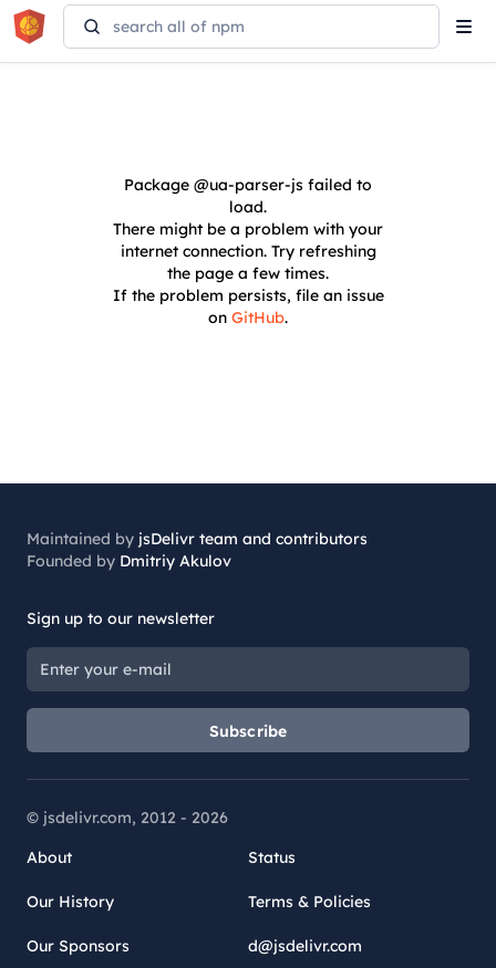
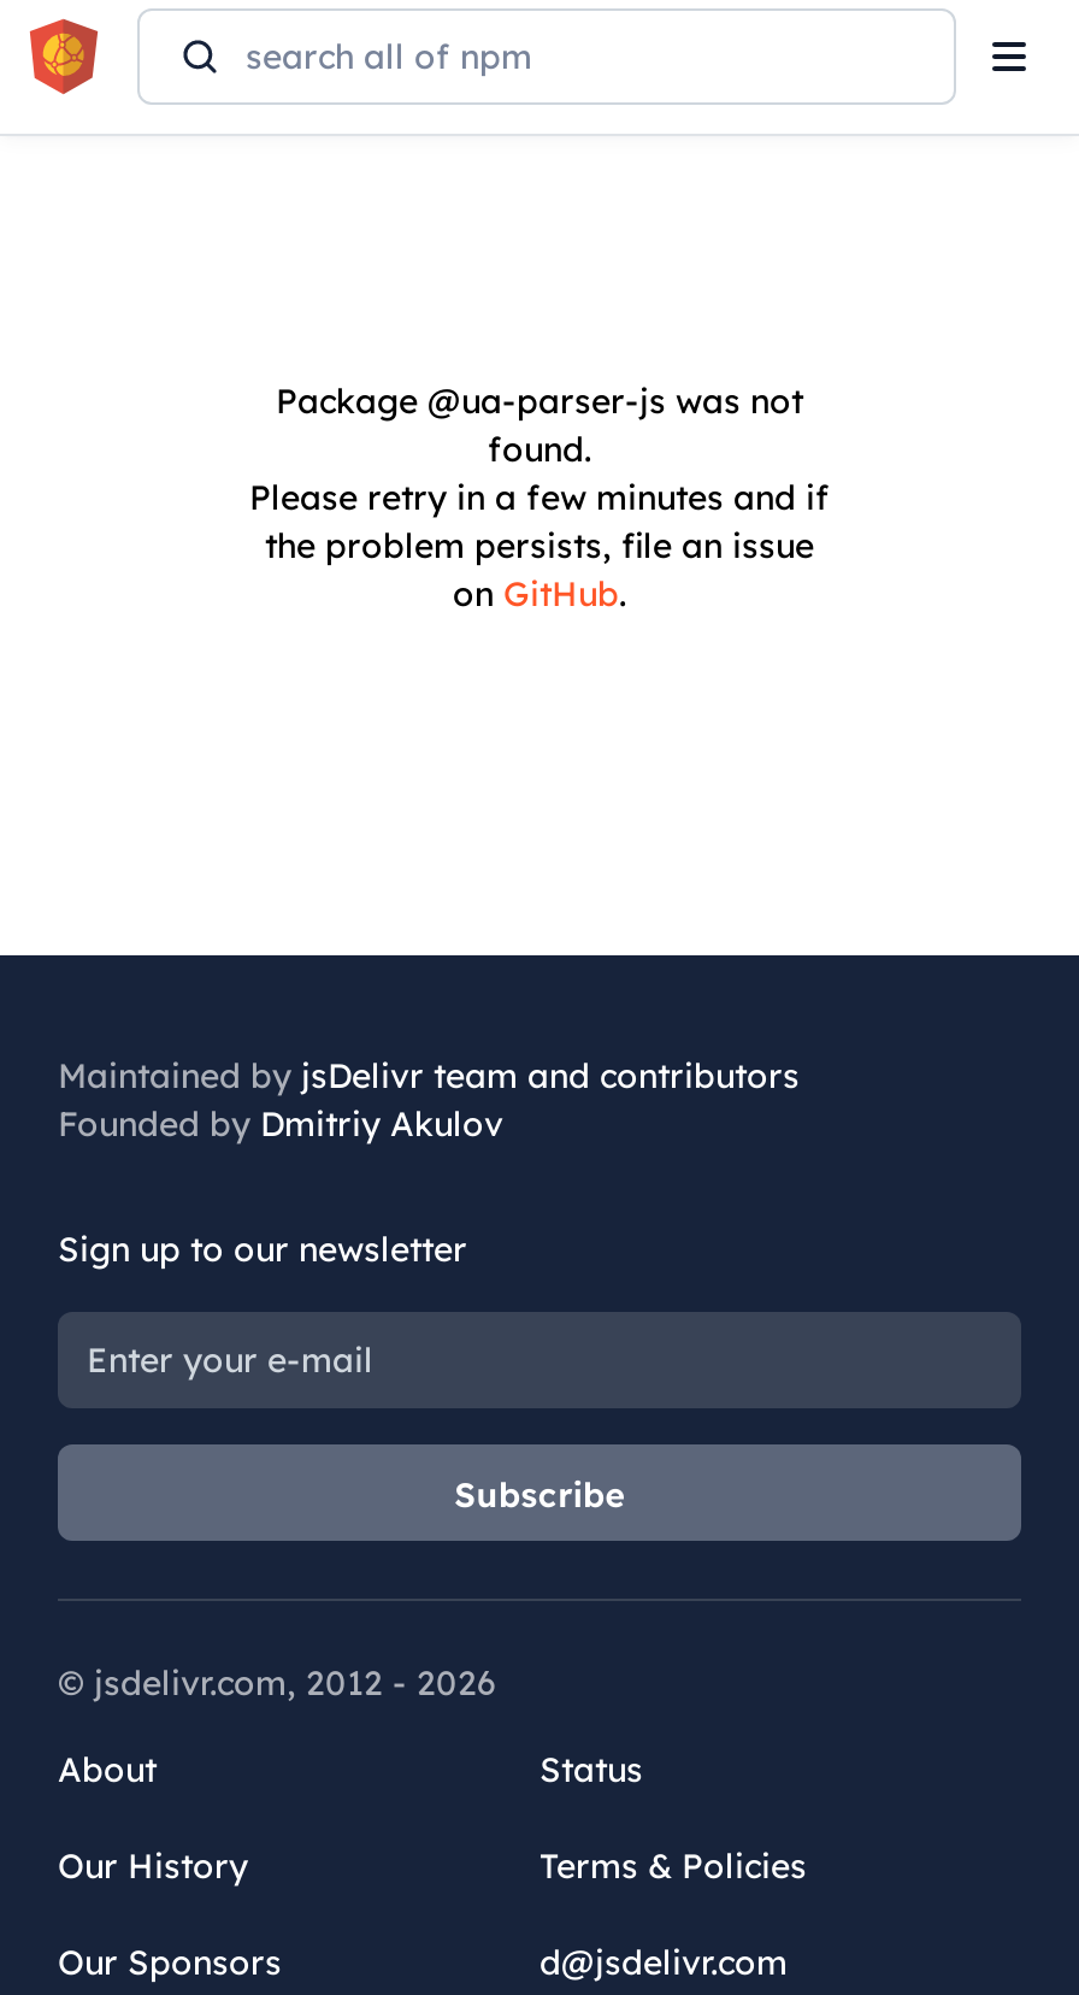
[112,175,384,305] Package @ua-parser-js failed to | load. | There might be a problem with your | internet connection. Try refreshing | the page a few times. | If the problem persists, file an issue -> [249,379,830,567] Package @ua-parser-js was not | found. | Please retry in a few minutes and if | the problem persists, file an issue

